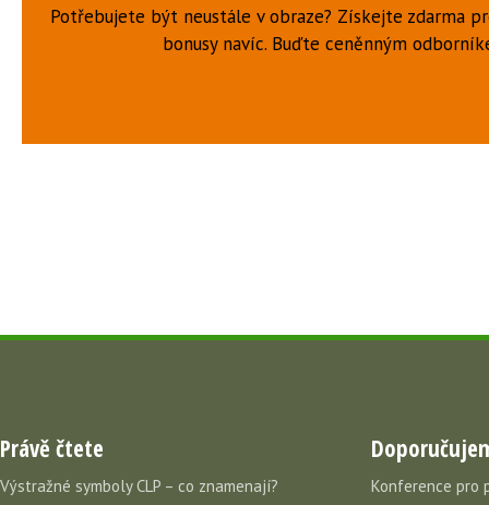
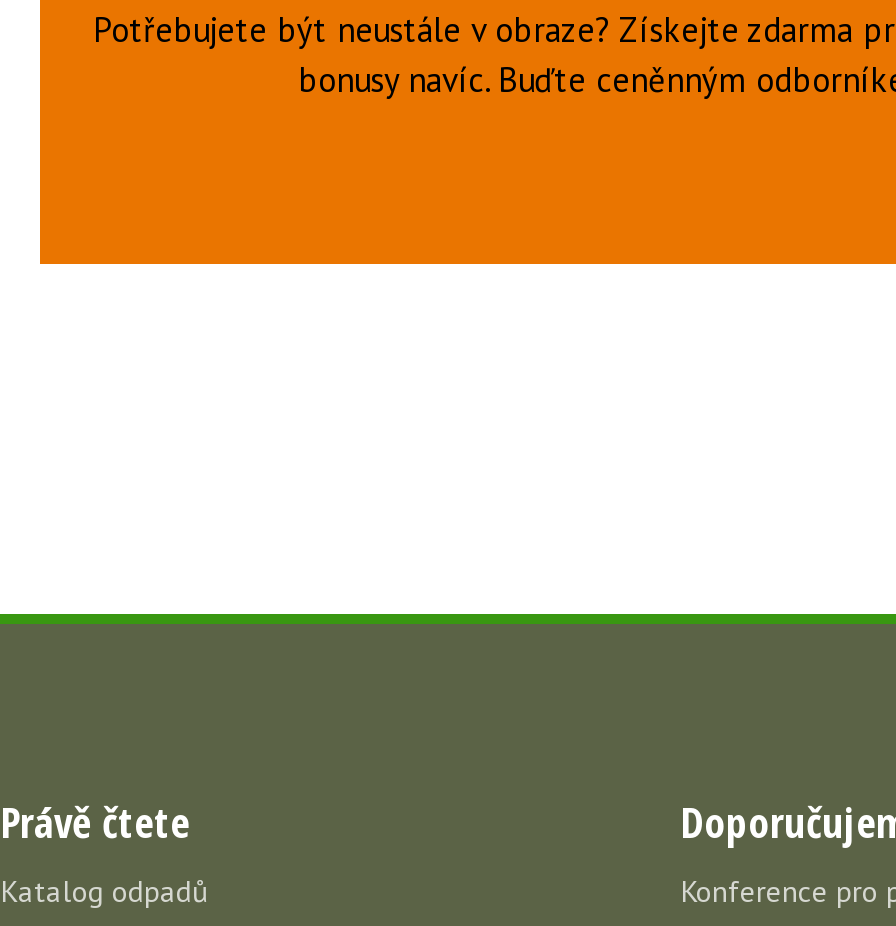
[0,476,278,496] Výstražné symboly CLP – co znamenají? -> [0,872,208,910] Katalog odpadů

